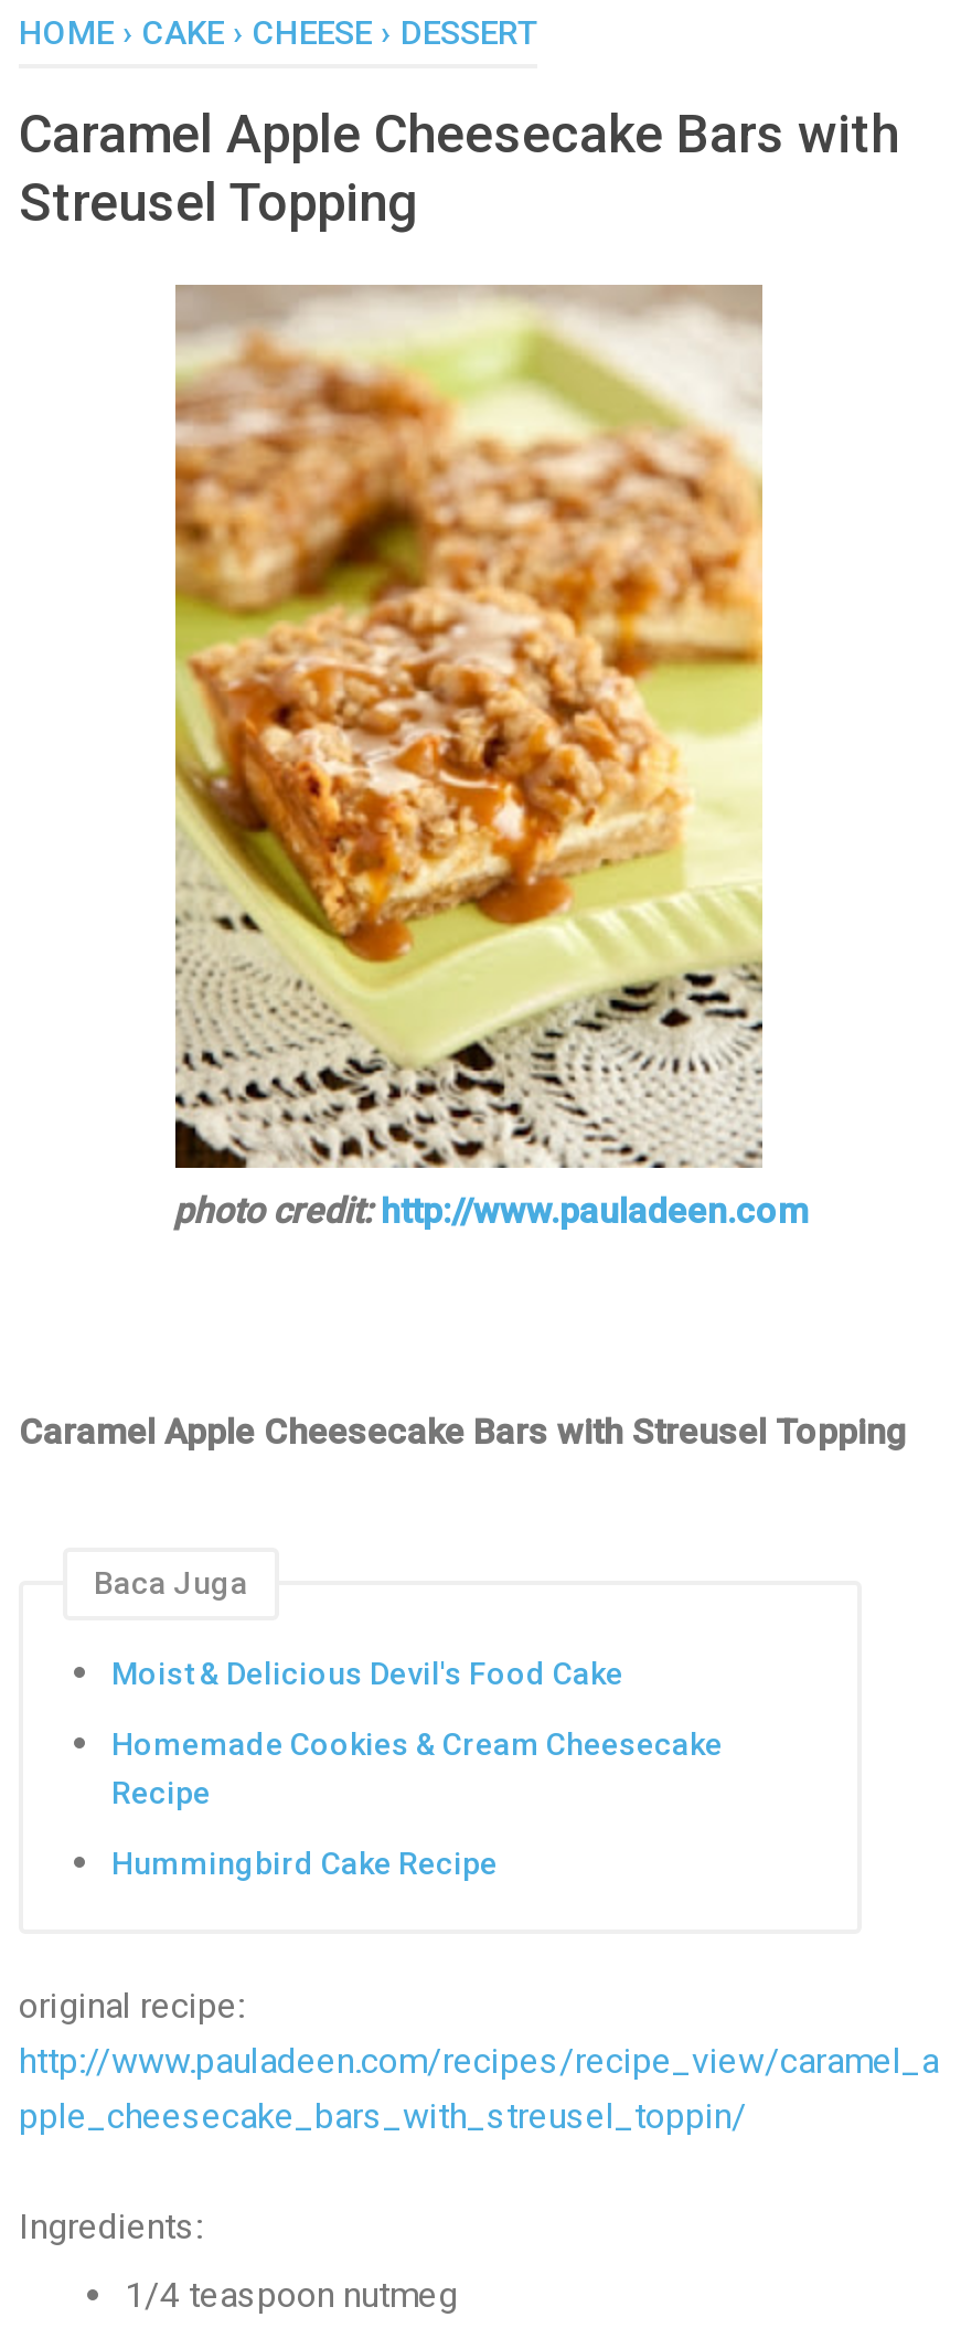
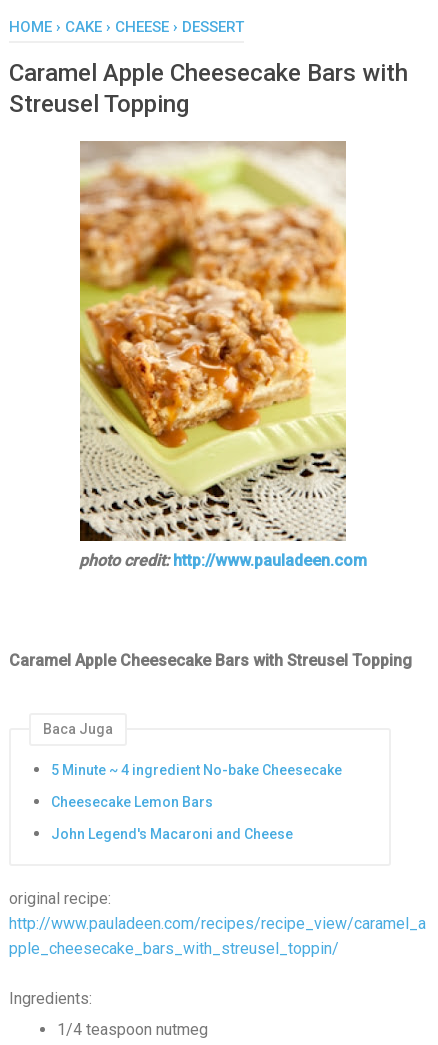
[111,1657,623,1692] Moist & Delicious Devil's Food Cake -> [51,762,342,778] 5 Minute ~ 4 ingredient No-bake Cheesecake
[111,1726,723,1810] Homemade Cookies & Cream Cheesecake | Recipe -> [51,794,213,810] Cheesecake Lemon Bars
[111,1845,498,1880] Hummingbird Cake Recipe -> [51,826,293,842] John Legend's Macaroni and Cheese

